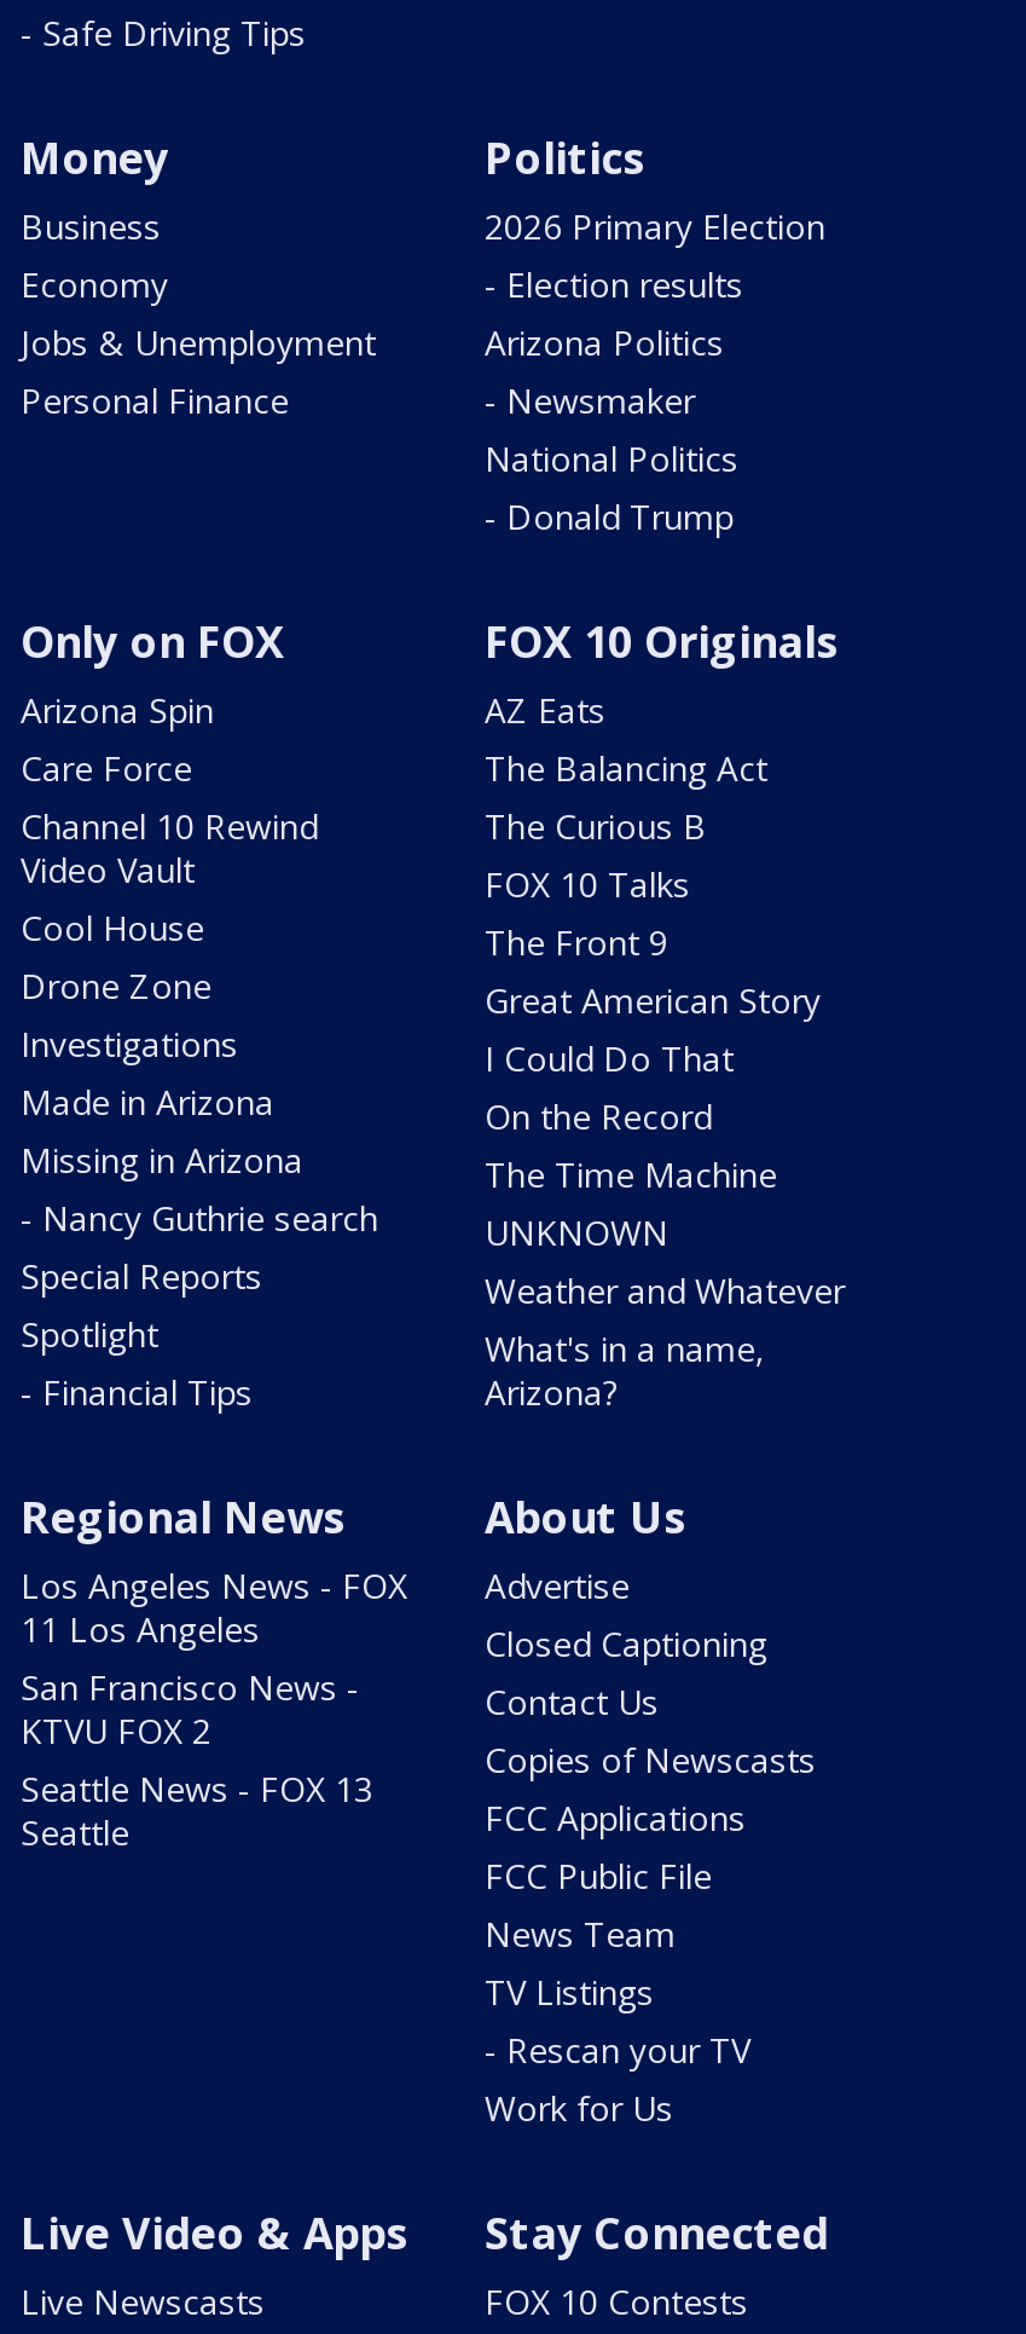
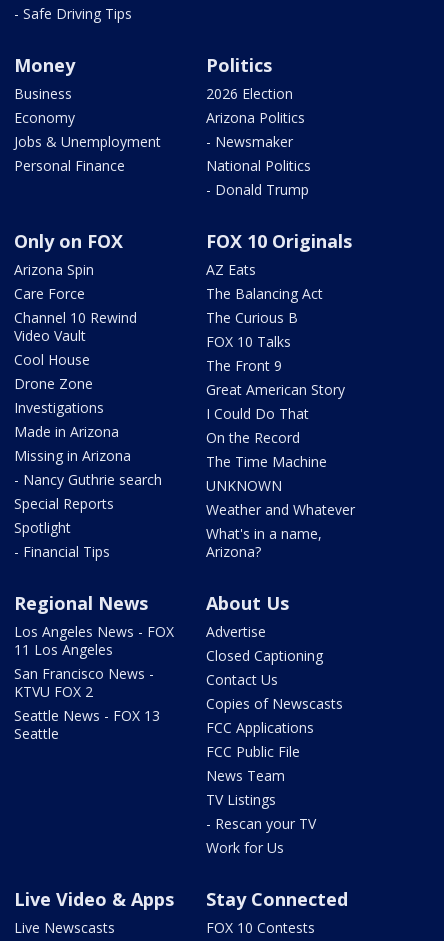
[485,203,825,307] 2026 Primary Election | - Election results -> [206,84,293,103] 2026 Election

